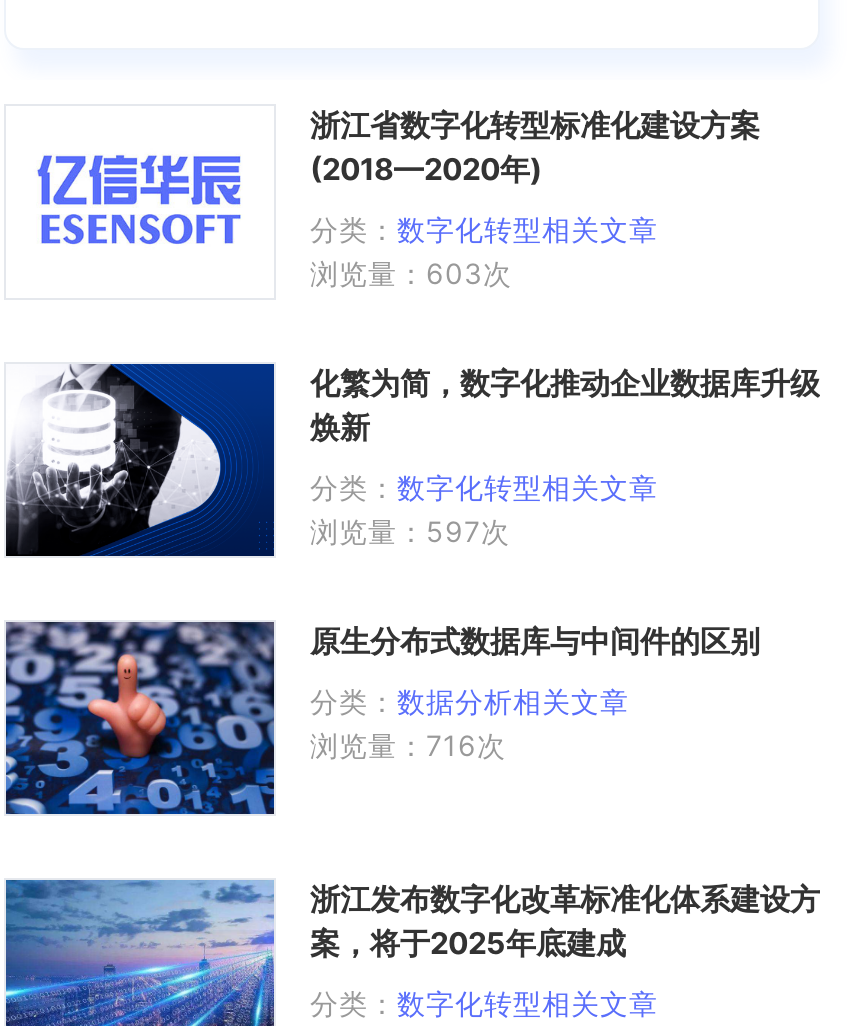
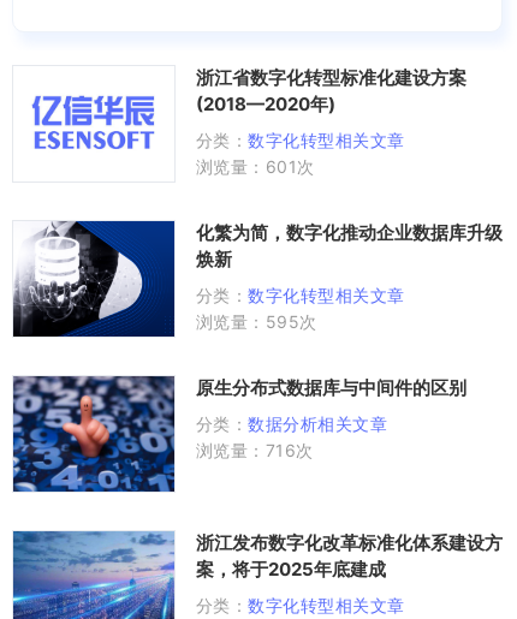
[310,256,512,290] 浏览量：603次 -> [196,156,315,177] 浏览量：601次
[310,514,510,548] 浏览量：597次 -> [196,311,317,332] 浏览量：595次

